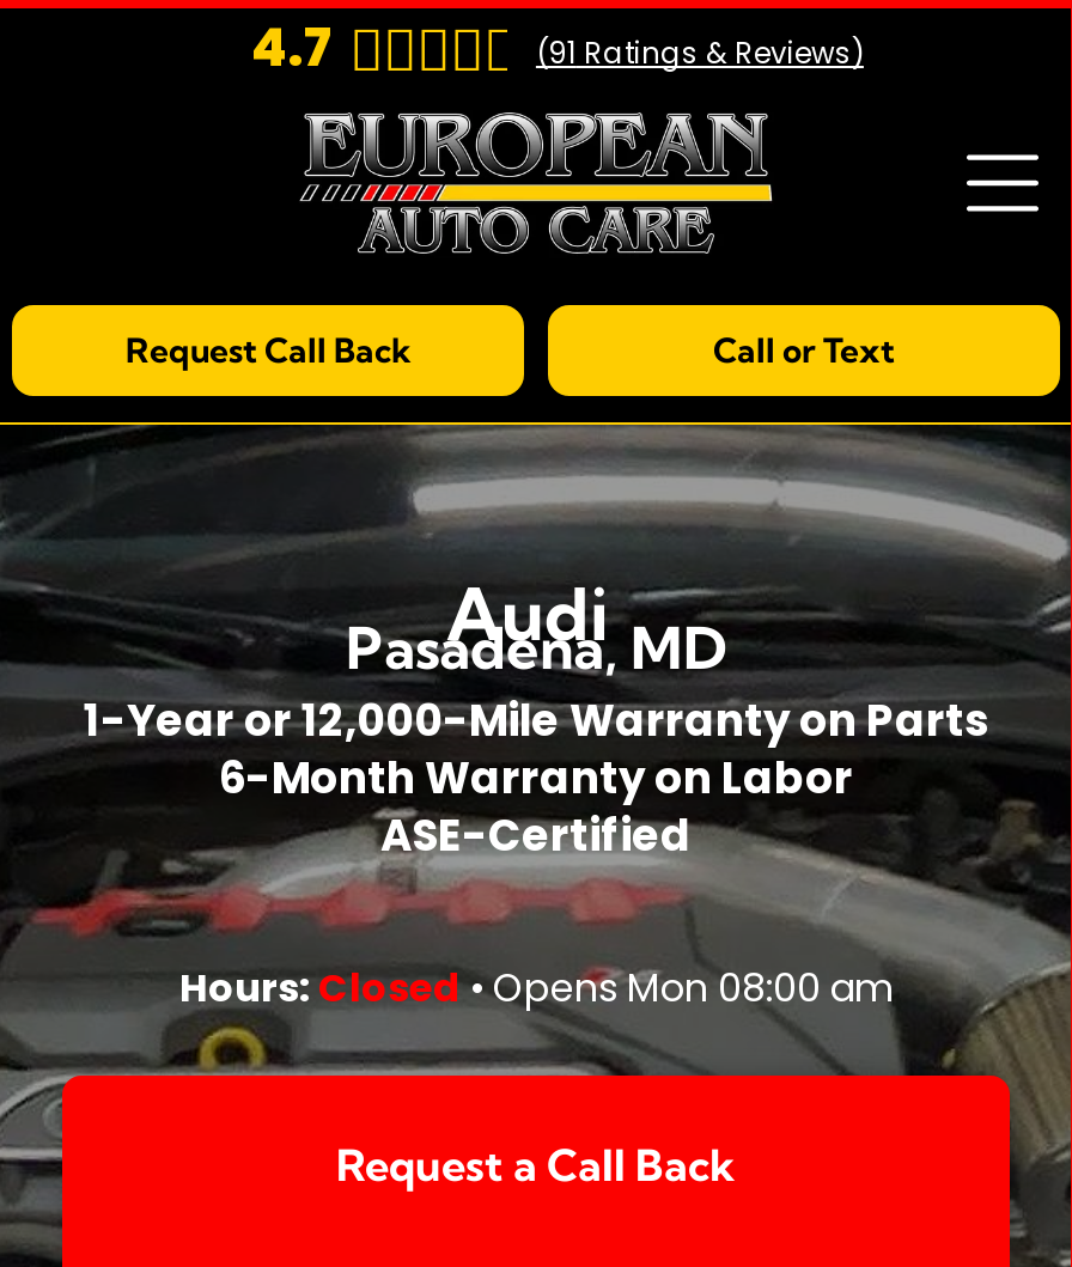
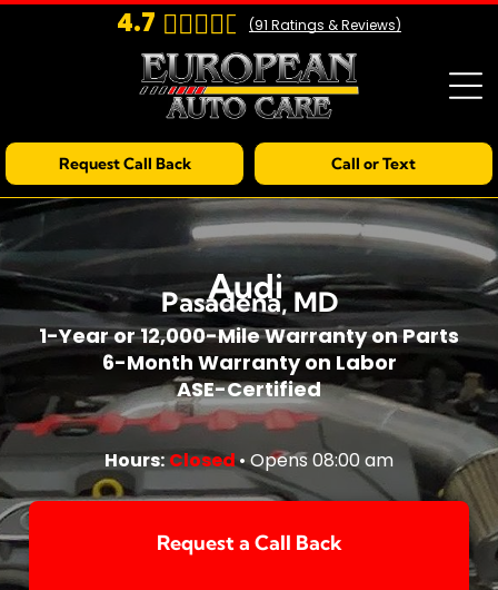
[179,961,893,1016] Hours: Closed • Opens Mon 08:00 am -> [104,448,394,473] Hours: Closed • Opens 08:00 am

